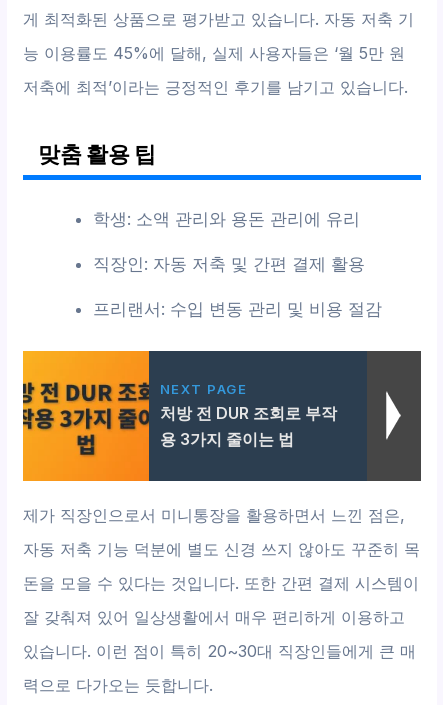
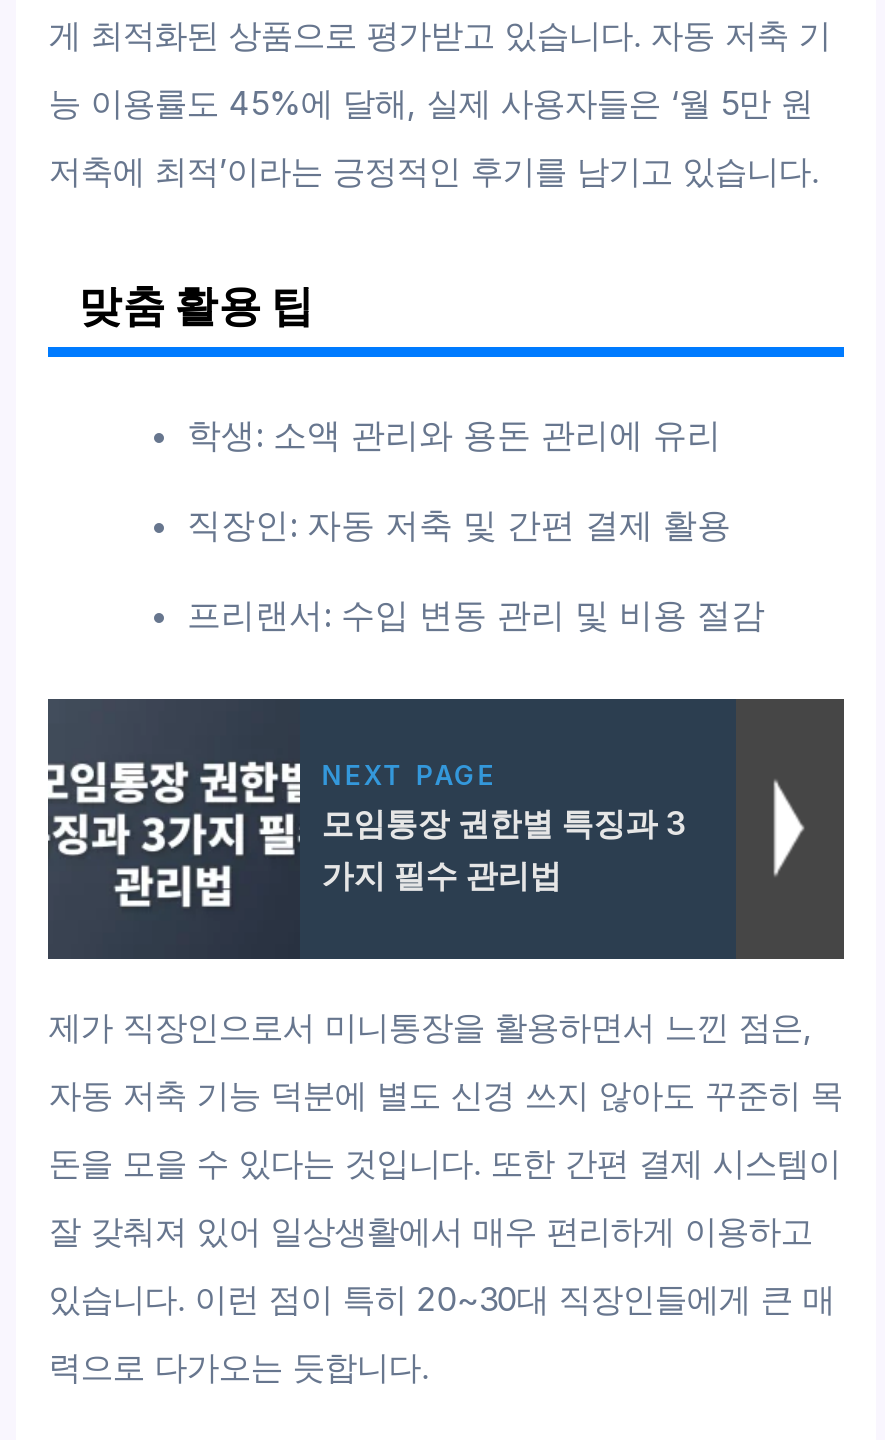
[22,350,337,482] [image] | 처방 전 DUR 조회로 부작 | 용 3가지 줄이는 법 -> [46,697,686,961] [image] | 모임통장 권한별 특징과 3 | 가지 필수 관리법

